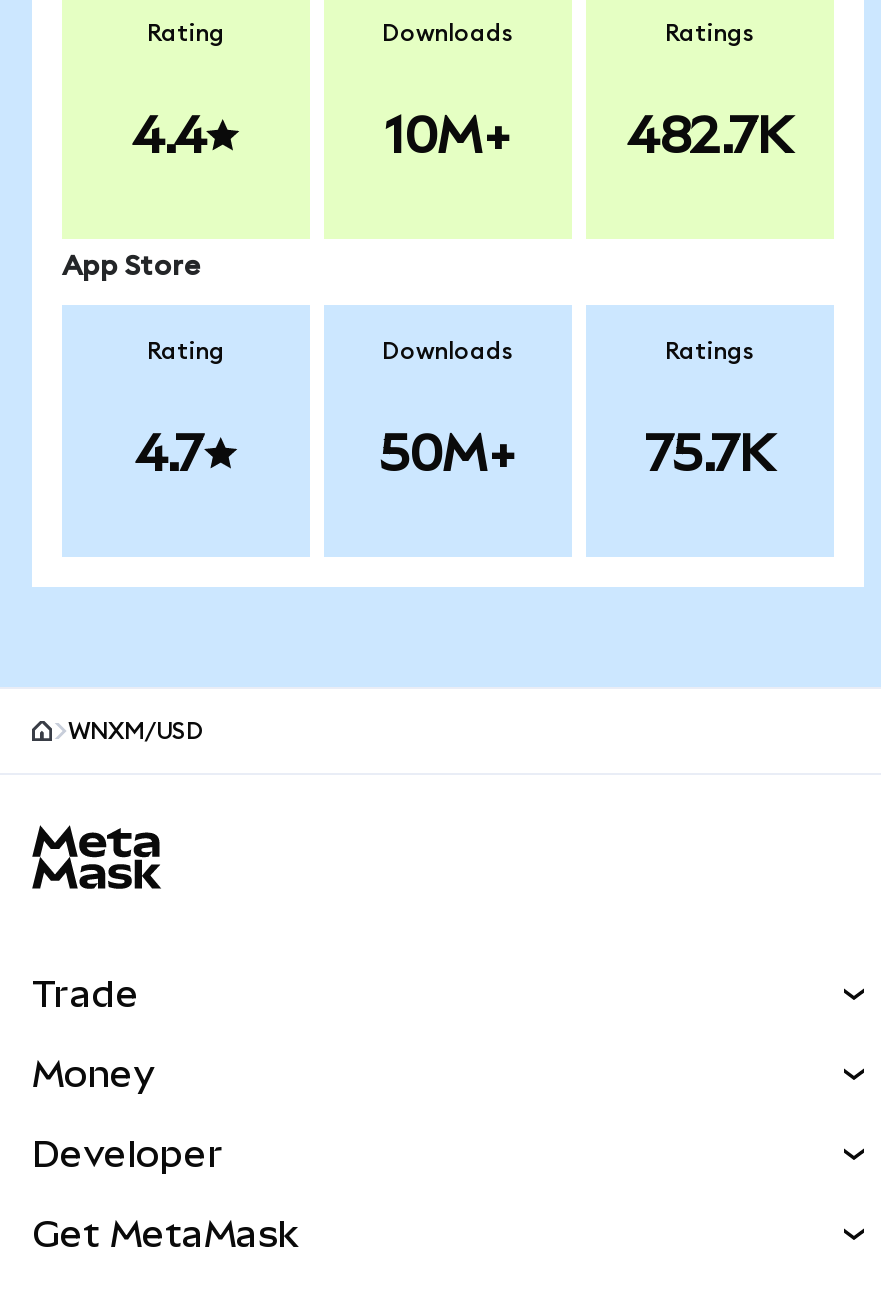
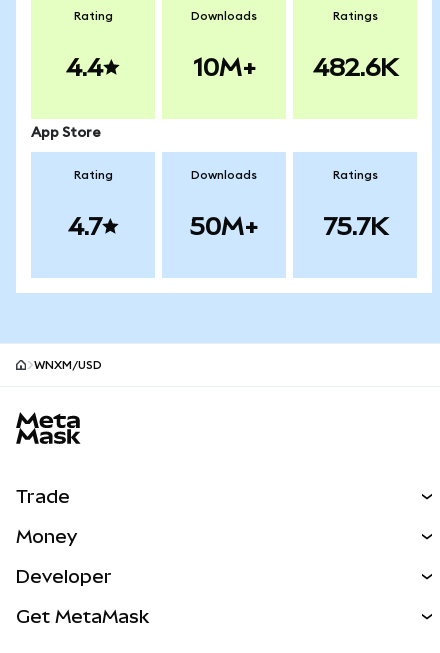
[627,107,793,163] 482.7K -> [312,53,397,81] 482.6K

